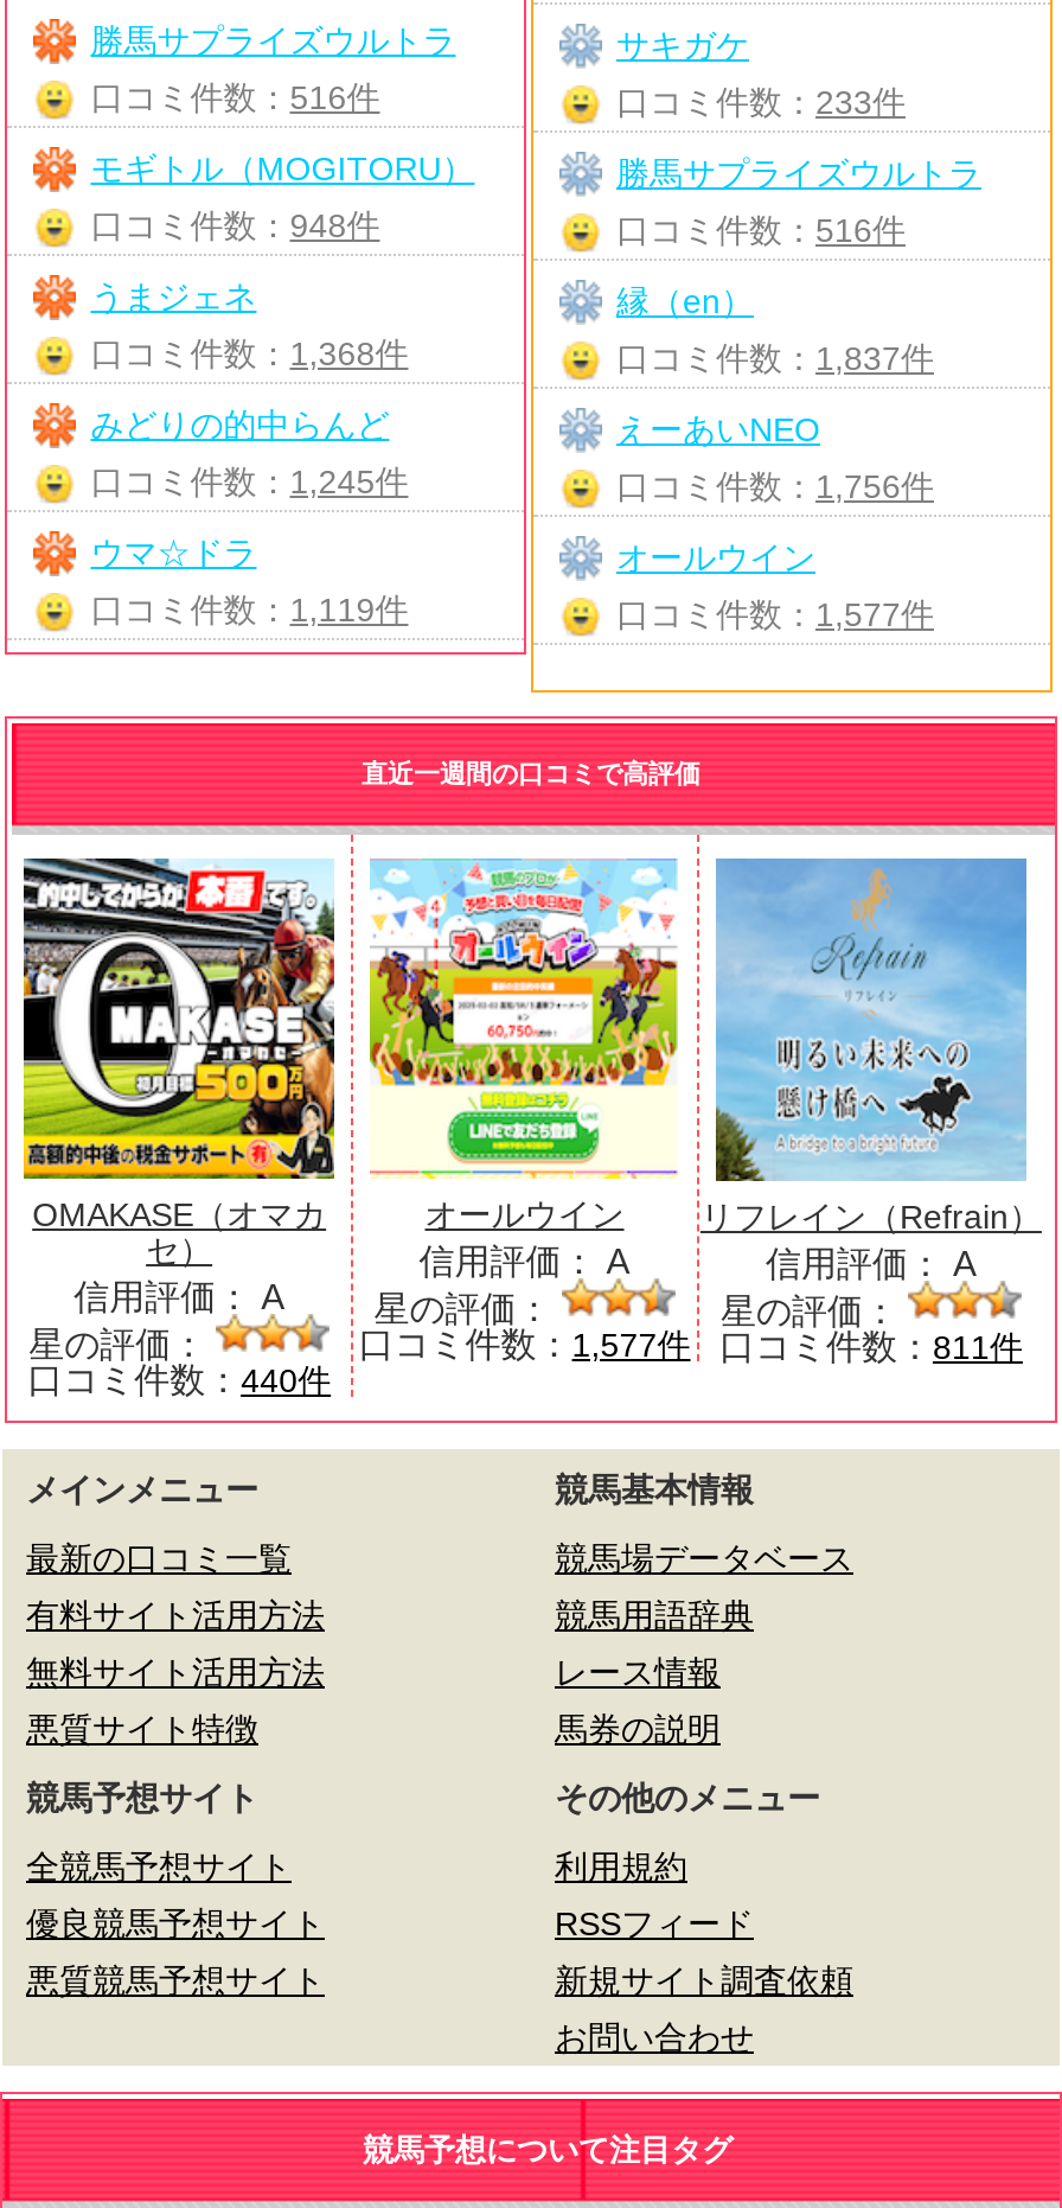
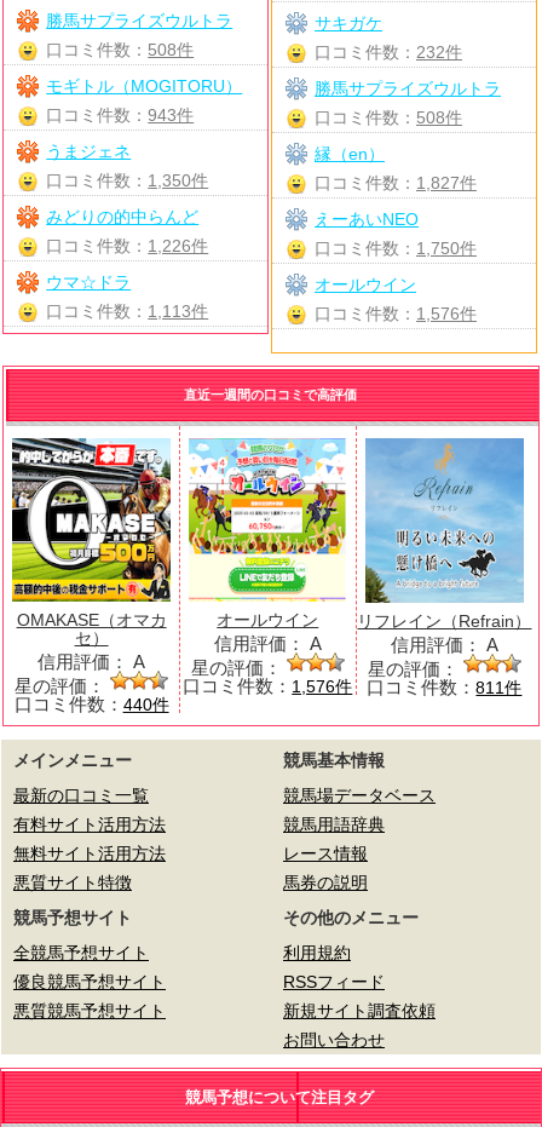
[91,78,380,116] 口コミ件数：516件 -> [46,40,194,59] 口コミ件数：508件
[616,83,906,121] 口コミ件数：233件 -> [315,42,462,62] 口コミ件数：232件
[91,206,380,244] 口コミ件数：948件 -> [46,105,194,125] 口コミ件数：943件
[616,211,906,249] 口コミ件数：516件 -> [315,108,462,127] 口コミ件数：508件
[91,334,408,372] 口コミ件数：1,368件 -> [46,171,208,190] 口コミ件数：1,350件
[616,339,934,377] 口コミ件数：1,837件 -> [315,173,477,192] 口コミ件数：1,827件
[91,462,408,500] 口コミ件数：1,245件 -> [46,236,208,255] 口コミ件数：1,226件
[616,467,934,505] 口コミ件数：1,756件 -> [315,238,477,258] 口コミ件数：1,750件
[91,591,408,628] 口コミ件数：1,119件 -> [46,301,208,321] 口コミ件数：1,113件
[616,595,934,633] 口コミ件数：1,577件 -> [315,304,477,323] 口コミ件数：1,576件
[359,1324,691,1364] 口コミ件数：1,577件 -> [183,676,352,696] 口コミ件数：1,576件

